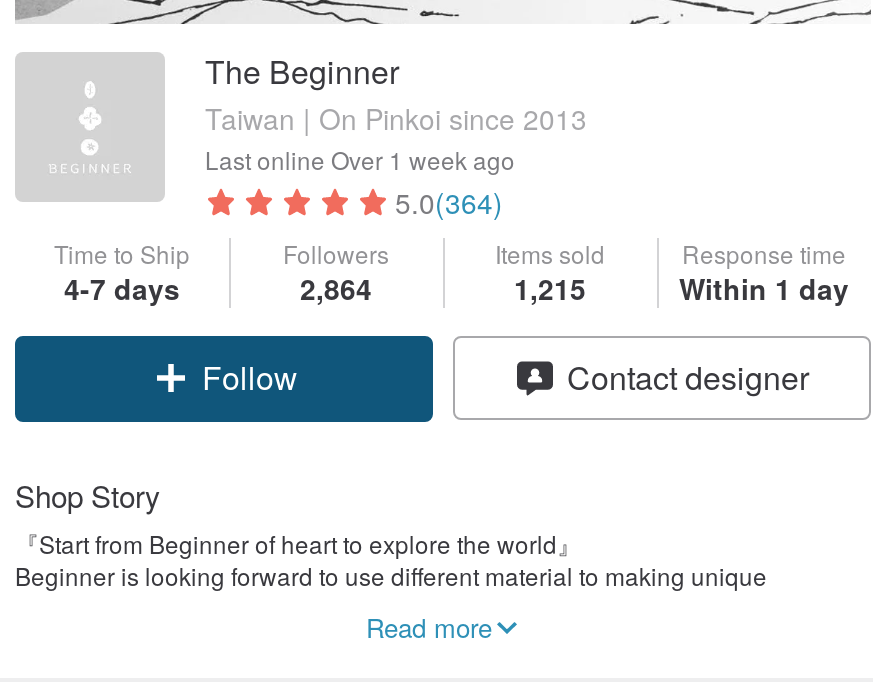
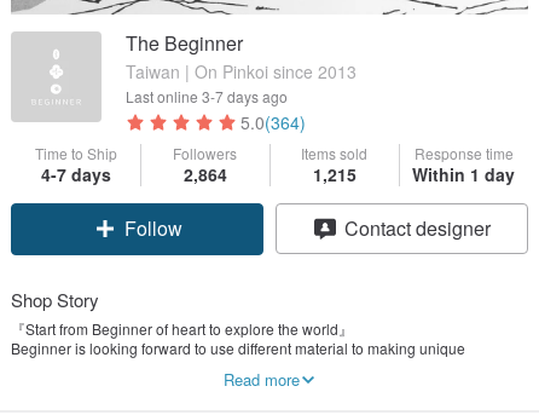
[205,143,515,177] Last online Over 1 week ago -> [126,87,288,107] Last online 3-7 days ago

